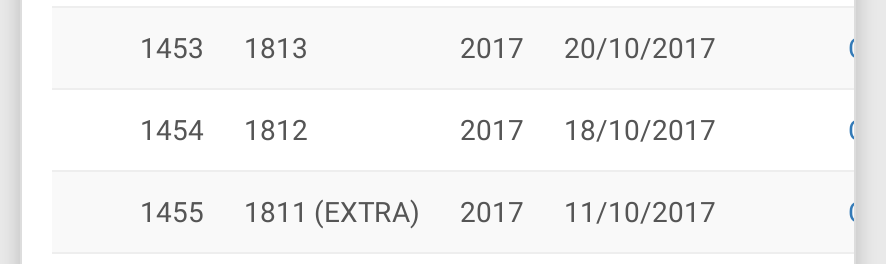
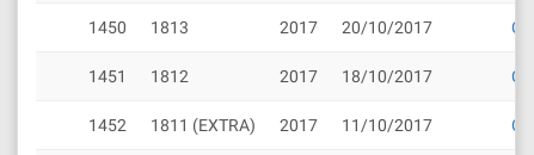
[140,32,308,64] 1453 1813 -> [88,18,189,37] 1450 1813
[140,114,308,146] 1454 1812 -> [88,67,189,86] 1451 1812
[140,196,716,228] 1455 1811 (EXTRA) 2017 11/10/2017 -> [88,116,432,135] 1452 1811 (EXTRA) 2017 11/10/2017

